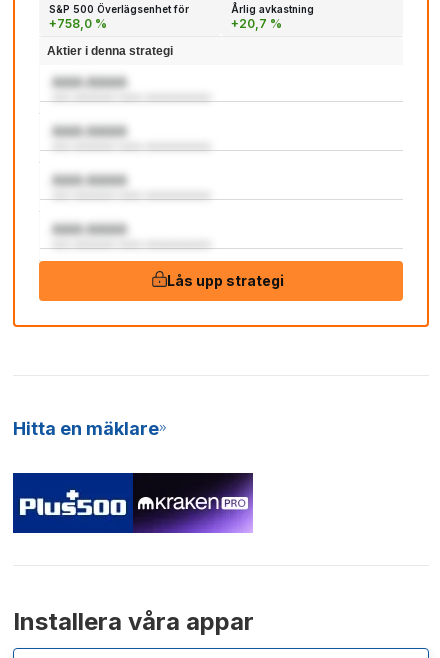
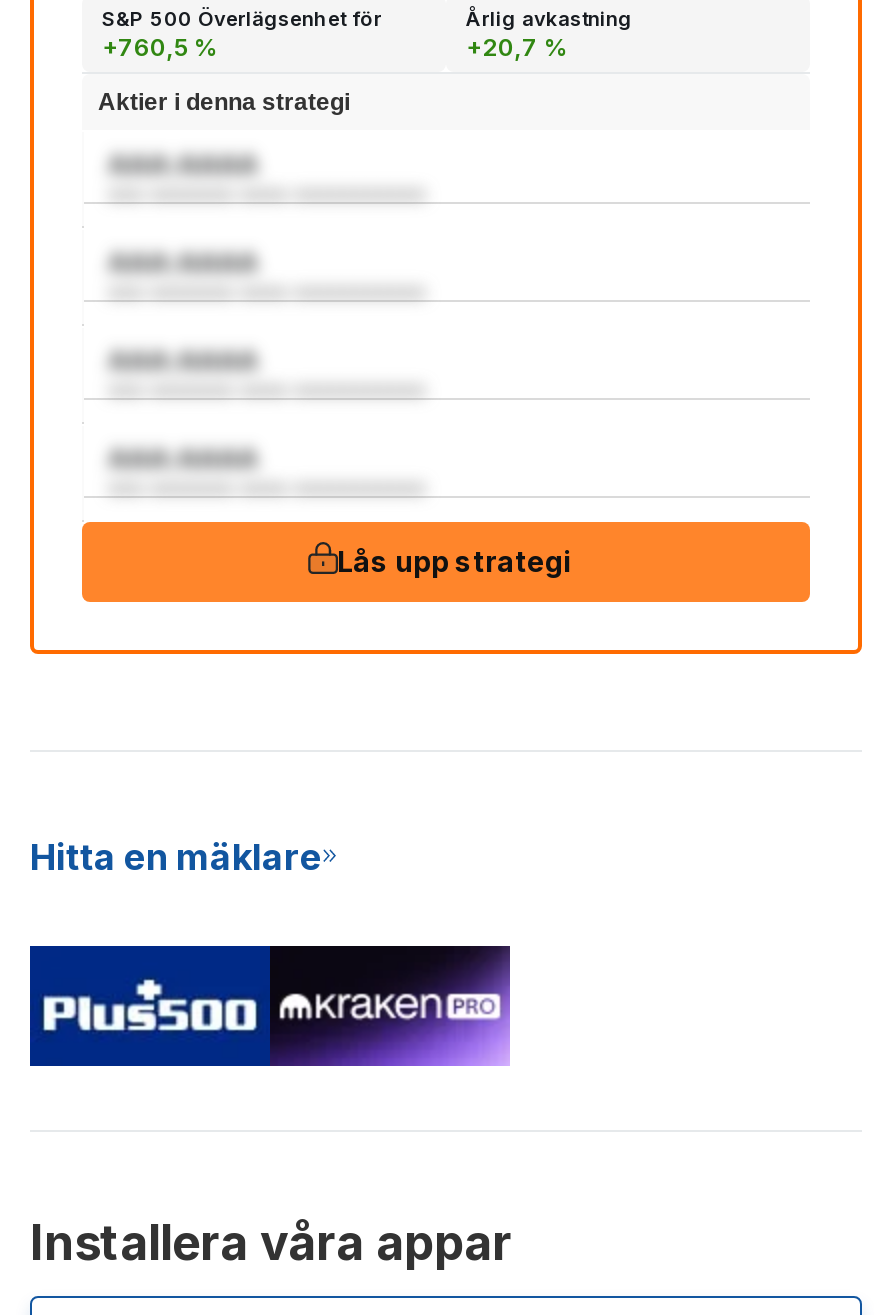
[49,16,107,31] +758,0 % -> [102,32,218,62] +760,5 %

